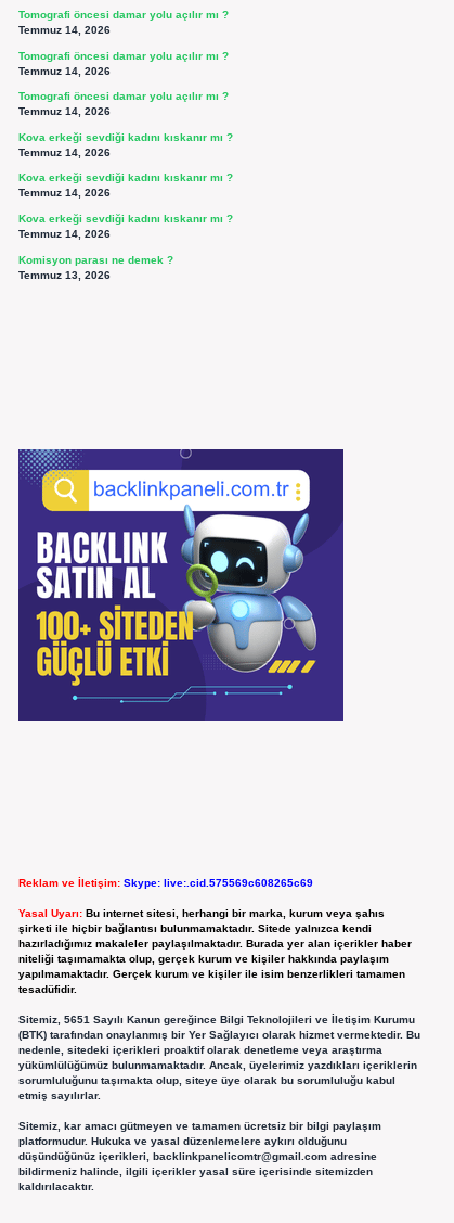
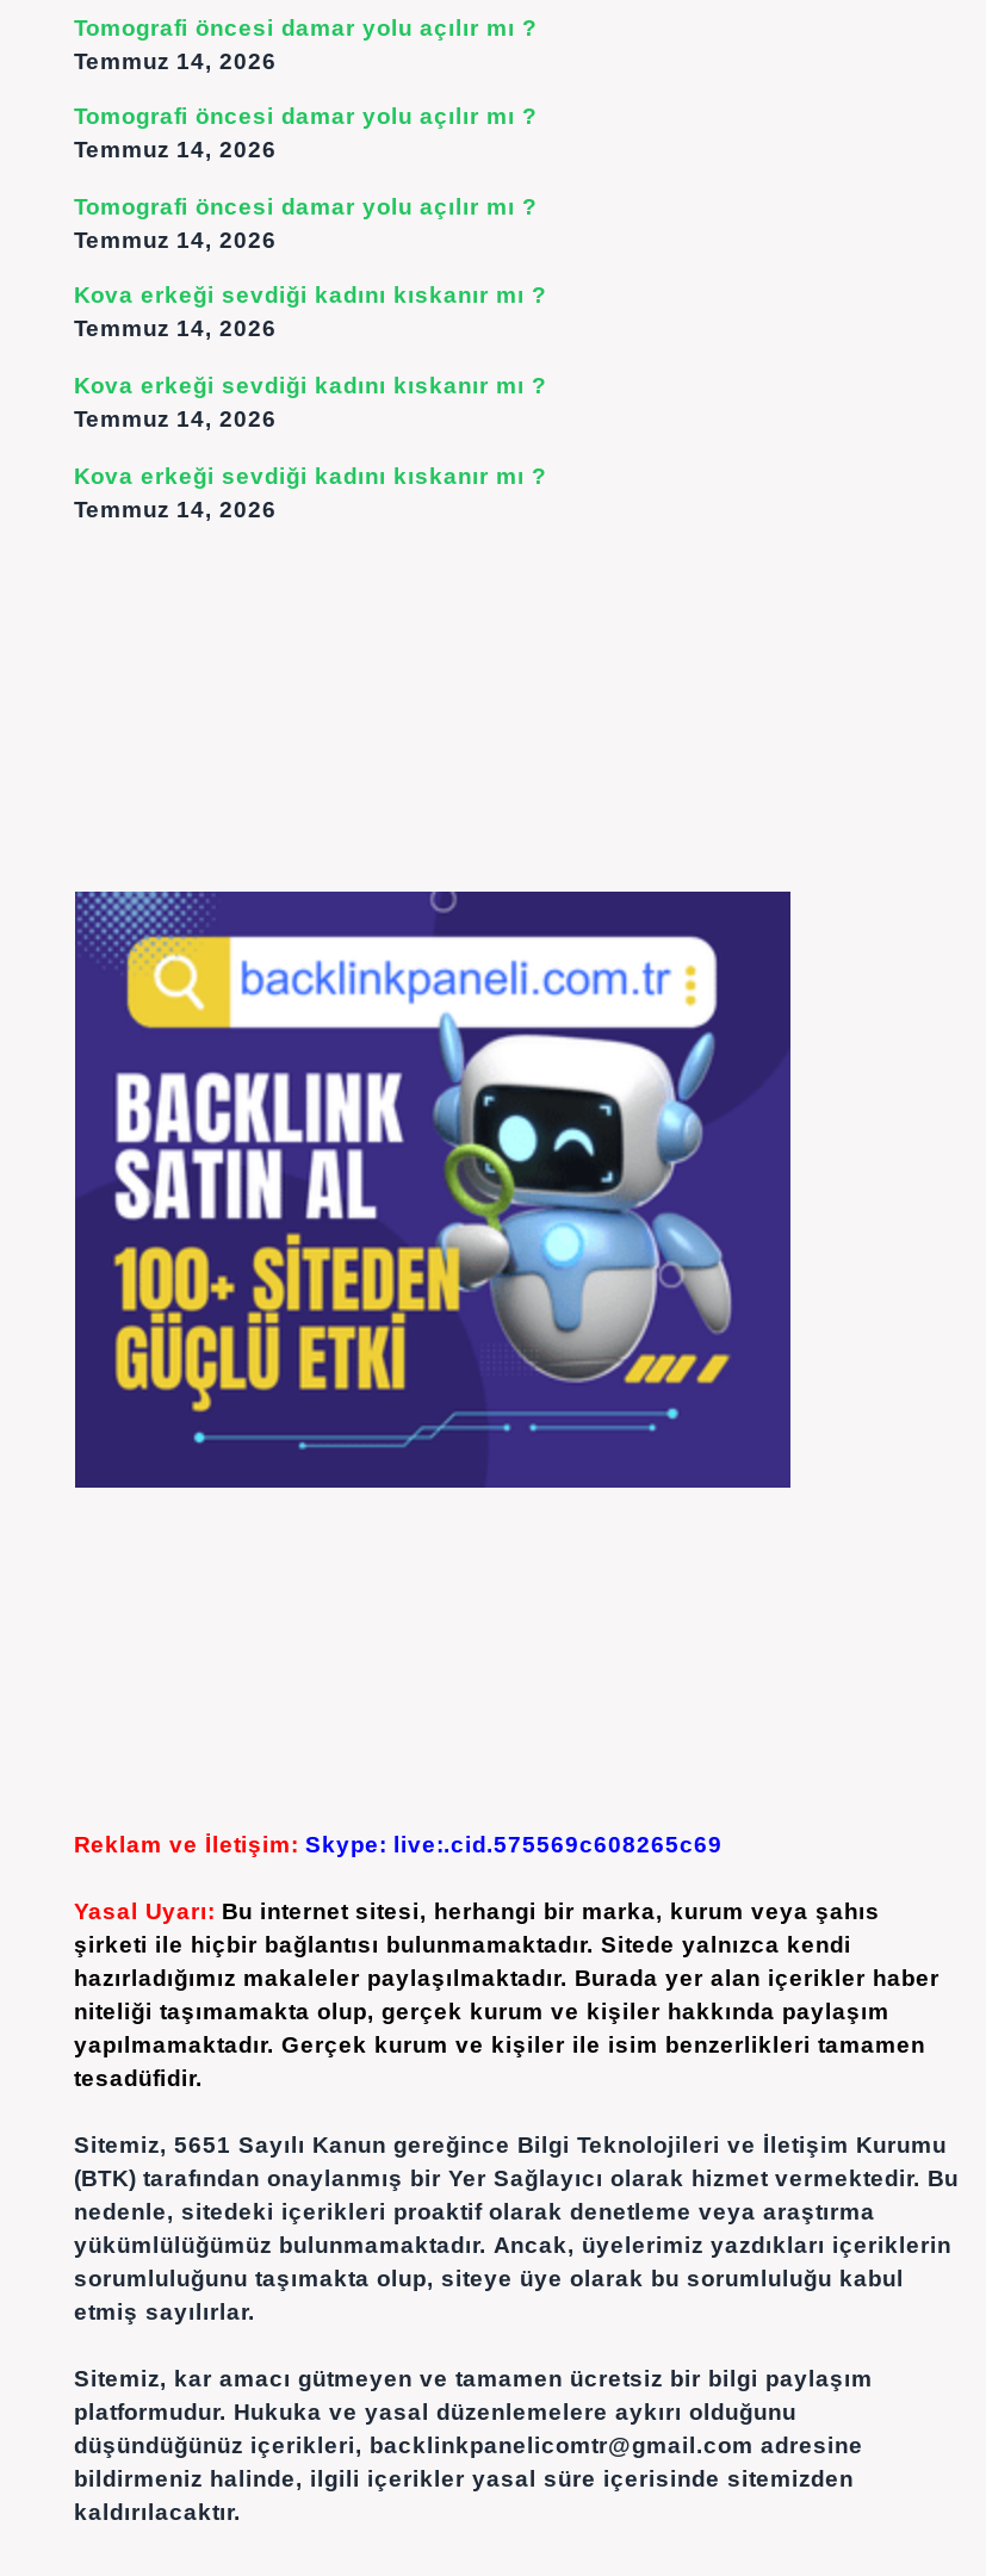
[18,253,173,281] Komisyon parası ne demek ? | Temmuz 13, 2026 -> none

